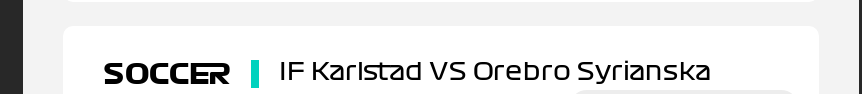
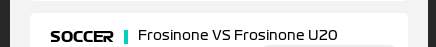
[279,60,711,84] IF Karlstad VS Orebro Syrianska -> [138,30,338,42] Frosinone VS Frosinone U20

